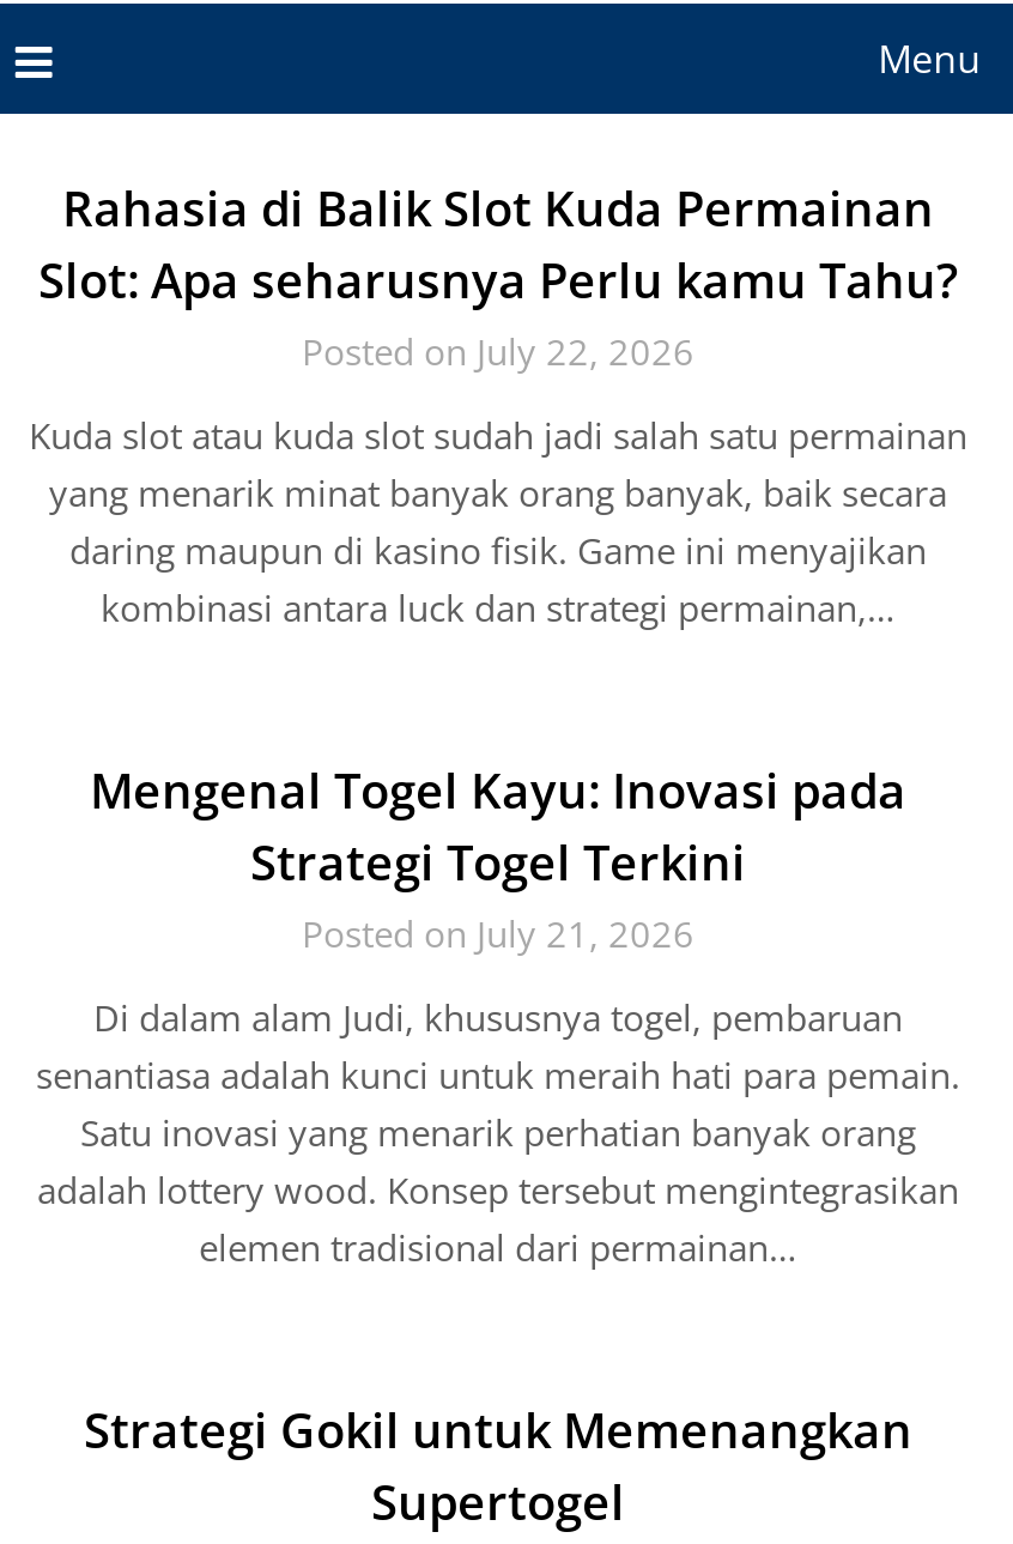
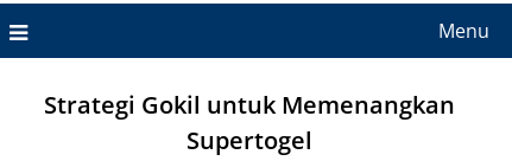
[29,176,967,1271] Rahasia di Balik Slot Kuda Permainan | Slot: Apa seharusnya Perlu kamu Tahu? | Posted on July 22, 2026 | Kuda slot atau kuda slot sudah jadi salah satu permainan | yang menarik minat banyak orang banyak, baik secara | daring maupun di kasino fisik. Game ini menyajikan | kombinasi antara luck dan strategi permainan,… | Mengenal Togel Kayu: Inovasi pada | Strategi Togel Terkini | Posted on July 21, 2026 | Di dalam alam Judi, khususnya togel, pembaruan | senantiasa adalah kunci untuk meraih hati para pemain. | Satu inovasi yang menarik perhatian banyak orang | adalah lottery wood. Konsep tersebut mengintegrasikan | elemen tradisional dari permainan… -> none

